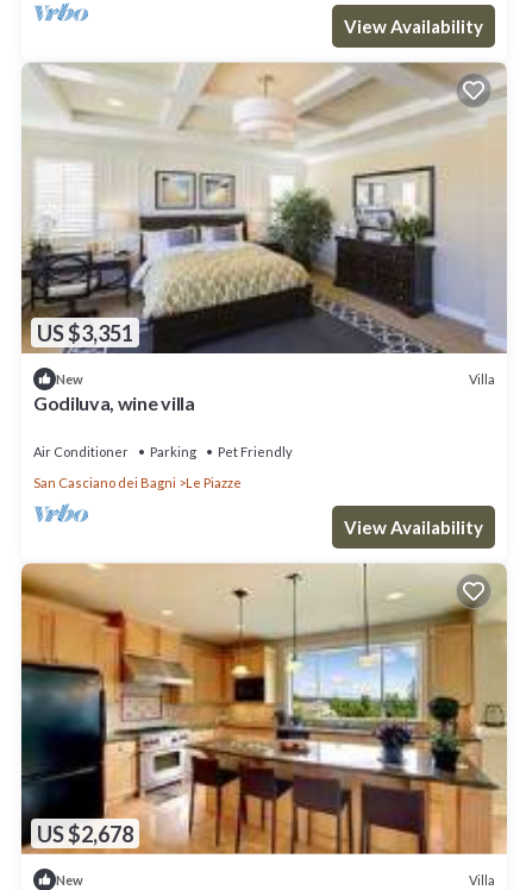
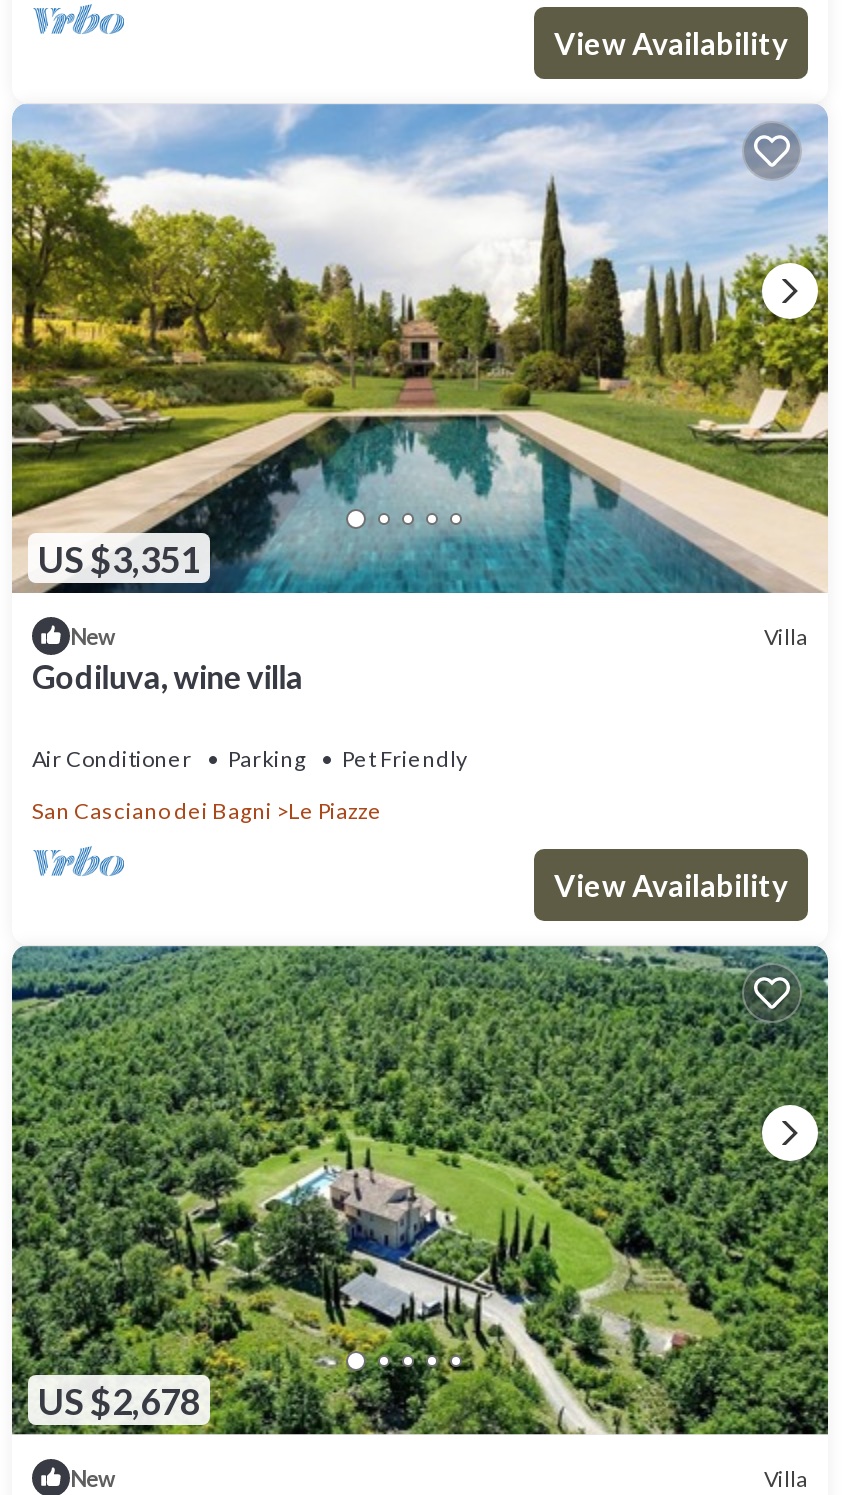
[20,62,507,355] [image] -> [10,103,830,595] [image]
[20,563,508,855] [image] -> [10,945,830,1437] [image]

